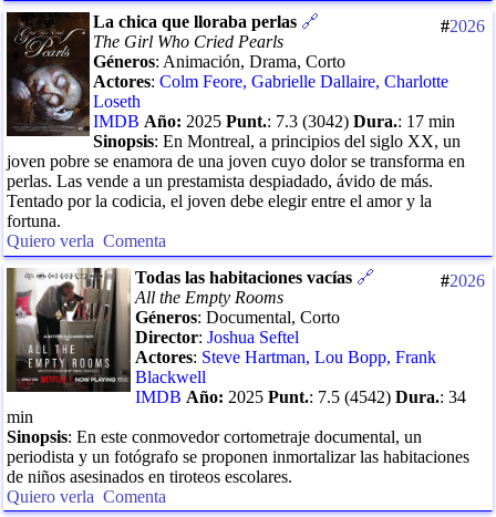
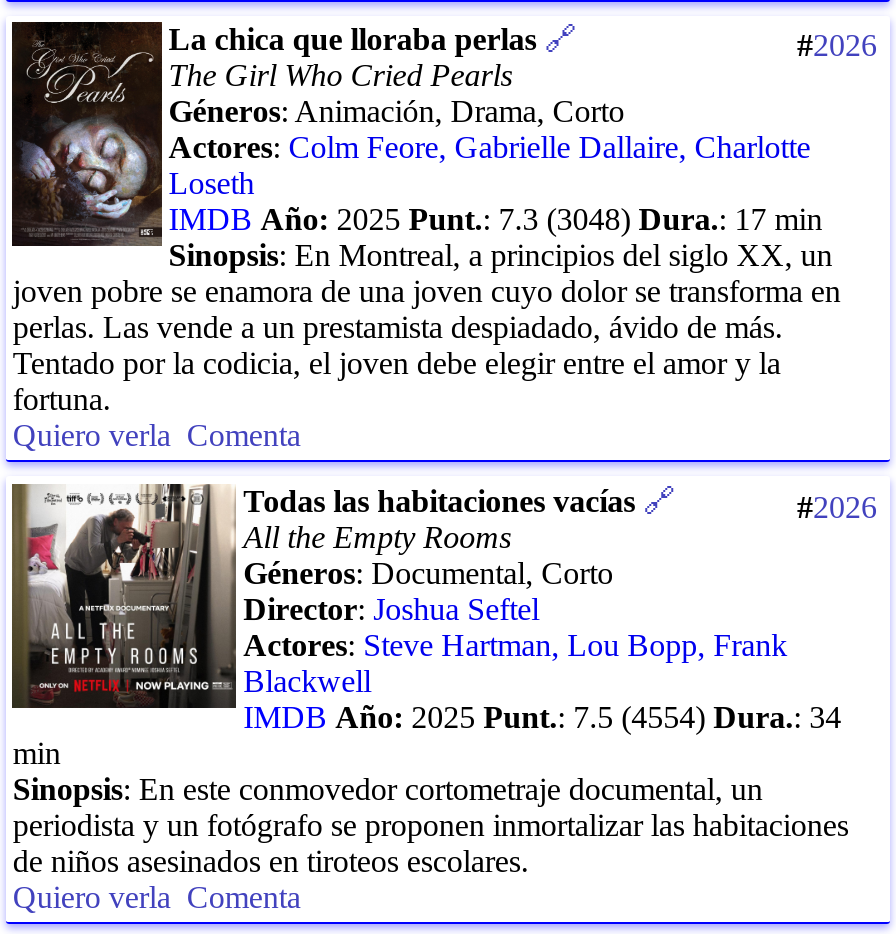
[93,112,455,131] IMDB Año: 2025 Punt.: 7.3 (3042) Dura.: 17 min -> [168,203,822,237] IMDB Año: 2025 Punt.: 7.3 (3048) Dura.: 17 min
[135,387,466,406] IMDB Año: 2025 Punt.: 7.5 (4542) Dura.: 34 -> [243,699,841,733] IMDB Año: 2025 Punt.: 7.5 (4554) Dura.: 34

